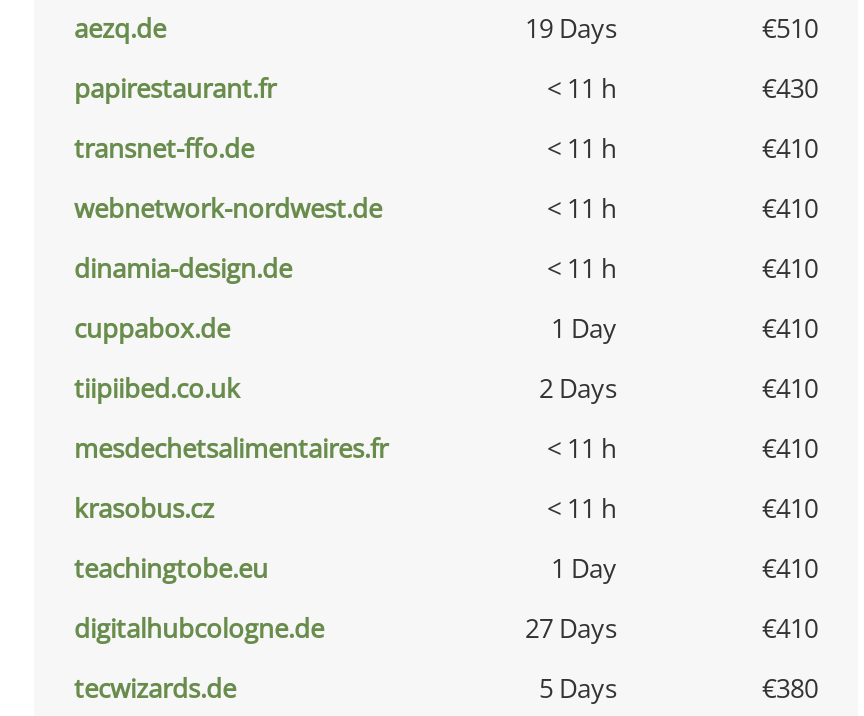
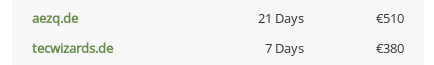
[525,9,617,45] 19 Days -> [257,8,303,26] 21 Days
[74,69,818,645] papirestaurant.fr | < 11 h | €430 | transnet-ffo.de | < 11 h | €410 | webnetwork-nordwest.de | < 11 h | €410 | dinamia-design.de | < 11 h | €410 | cuppabox.de | 1 Day | €410 | tiipiibed.co.uk | 2 Days | €410 | mesdechetsalimentaires.fr | < 11 h | €410 | krasobus.cz | < 11 h | €410 | teachingtobe.eu | 1 Day | €410 | digitalhubcologne.de | 27 Days | €410 -> none
[539,669,617,705] 5 Days -> [264,38,303,56] 7 Days

